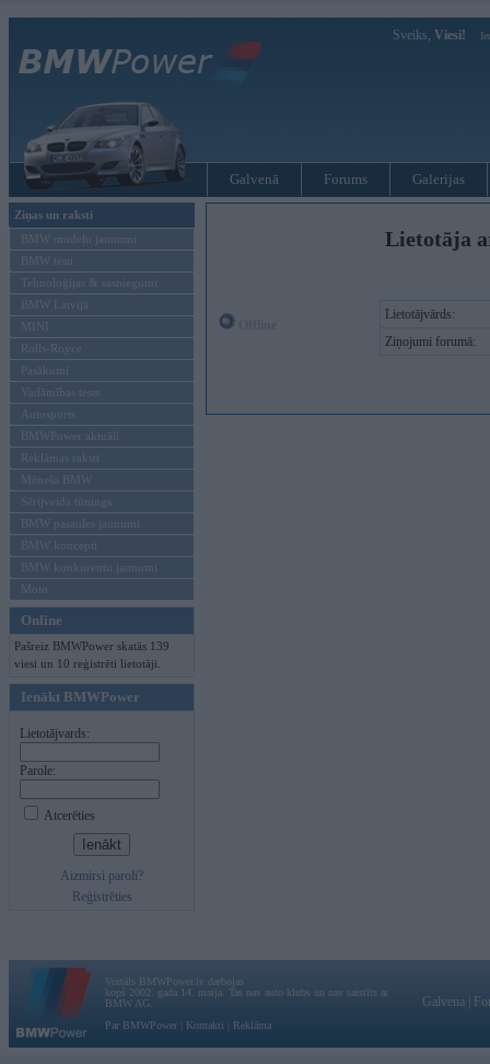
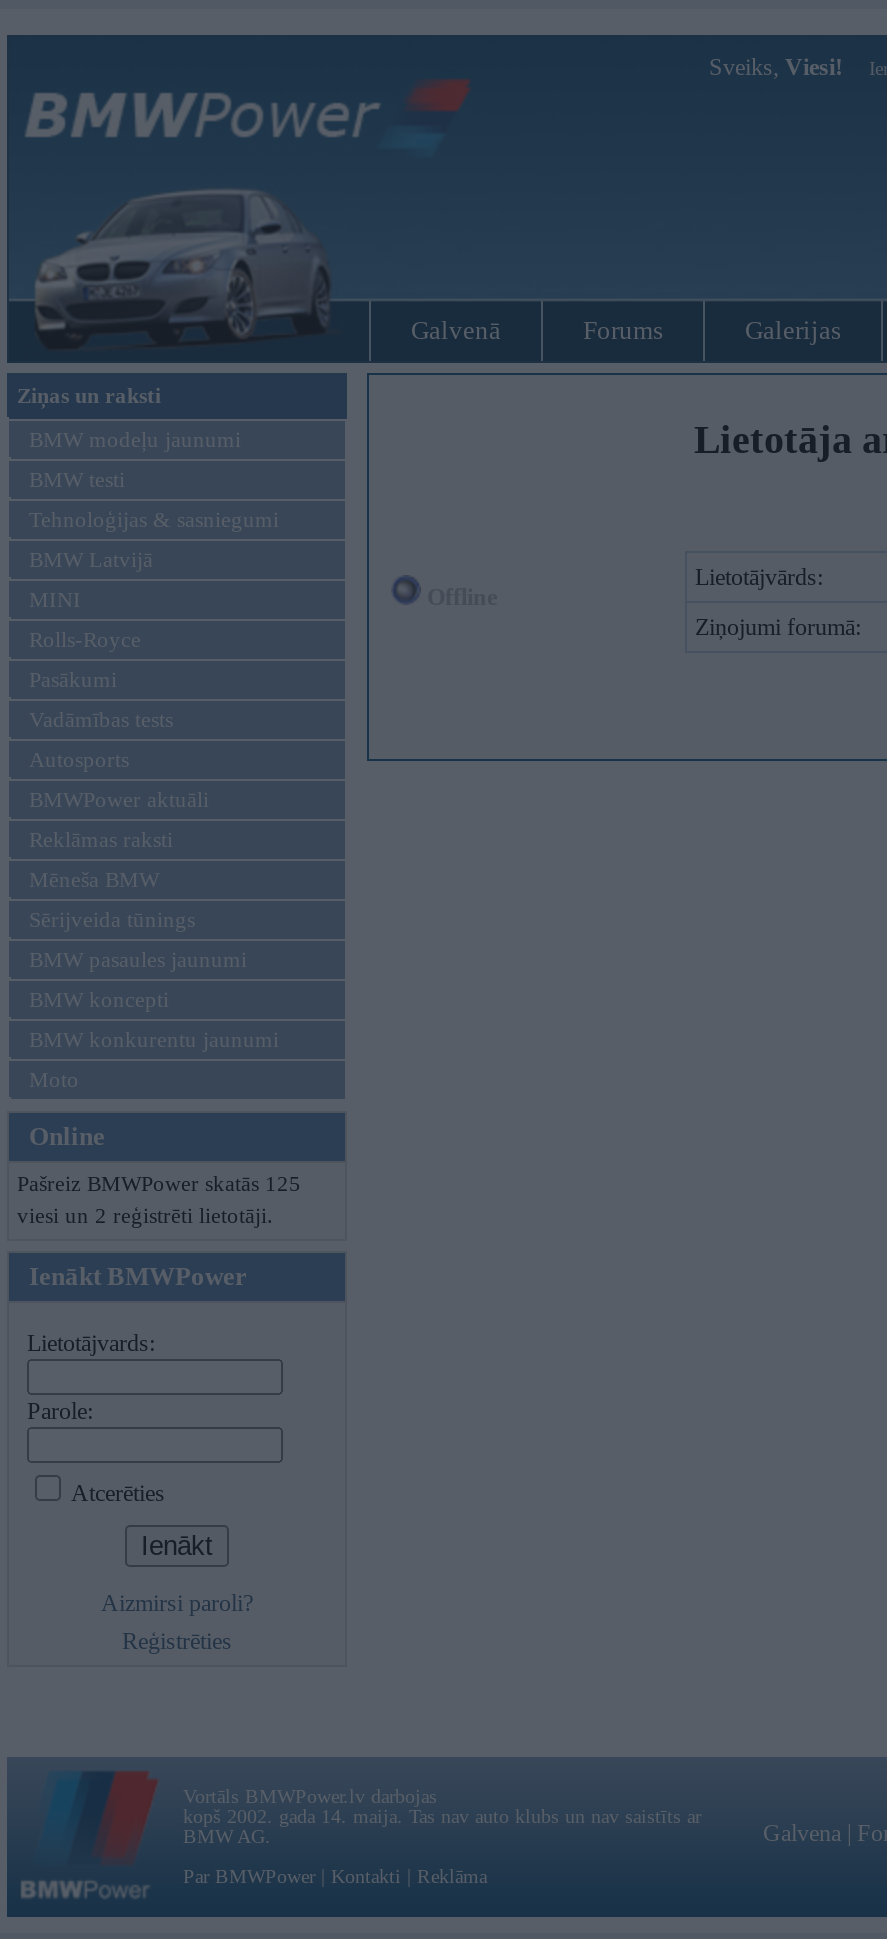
[14,639,170,652] Pašreiz BMWPower skatās 139 -> [17,1171,301,1195] Pašreiz BMWPower skatās 125
[14,657,161,670] viesi un 10 reģistrēti lietotāji. -> [17,1203,273,1227] viesi un 2 reģistrēti lietotāji.

